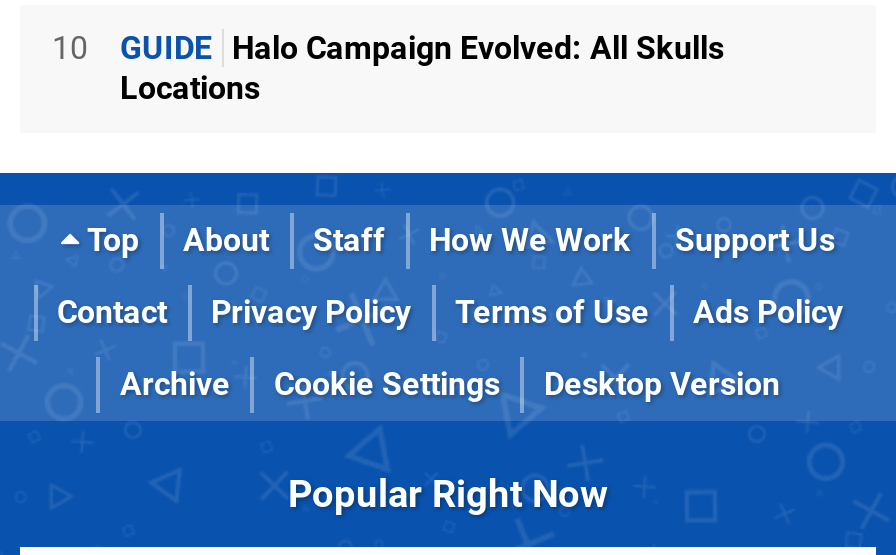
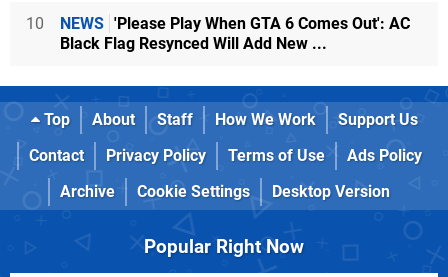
[120,29,724,107] GUIDE Halo Campaign Evolved: All Skulls | Locations -> [60,14,410,53] NEWS 'Please Play When GTA 6 Comes Out': AC | Black Flag Resynced Will Add New ...

